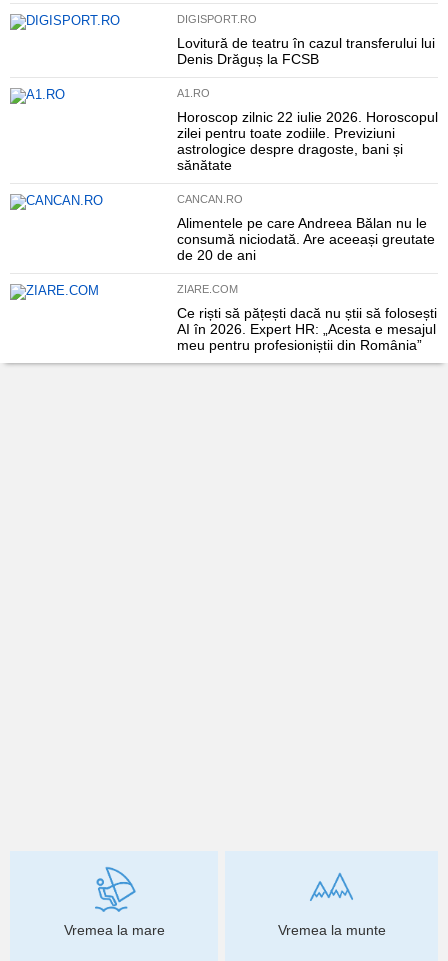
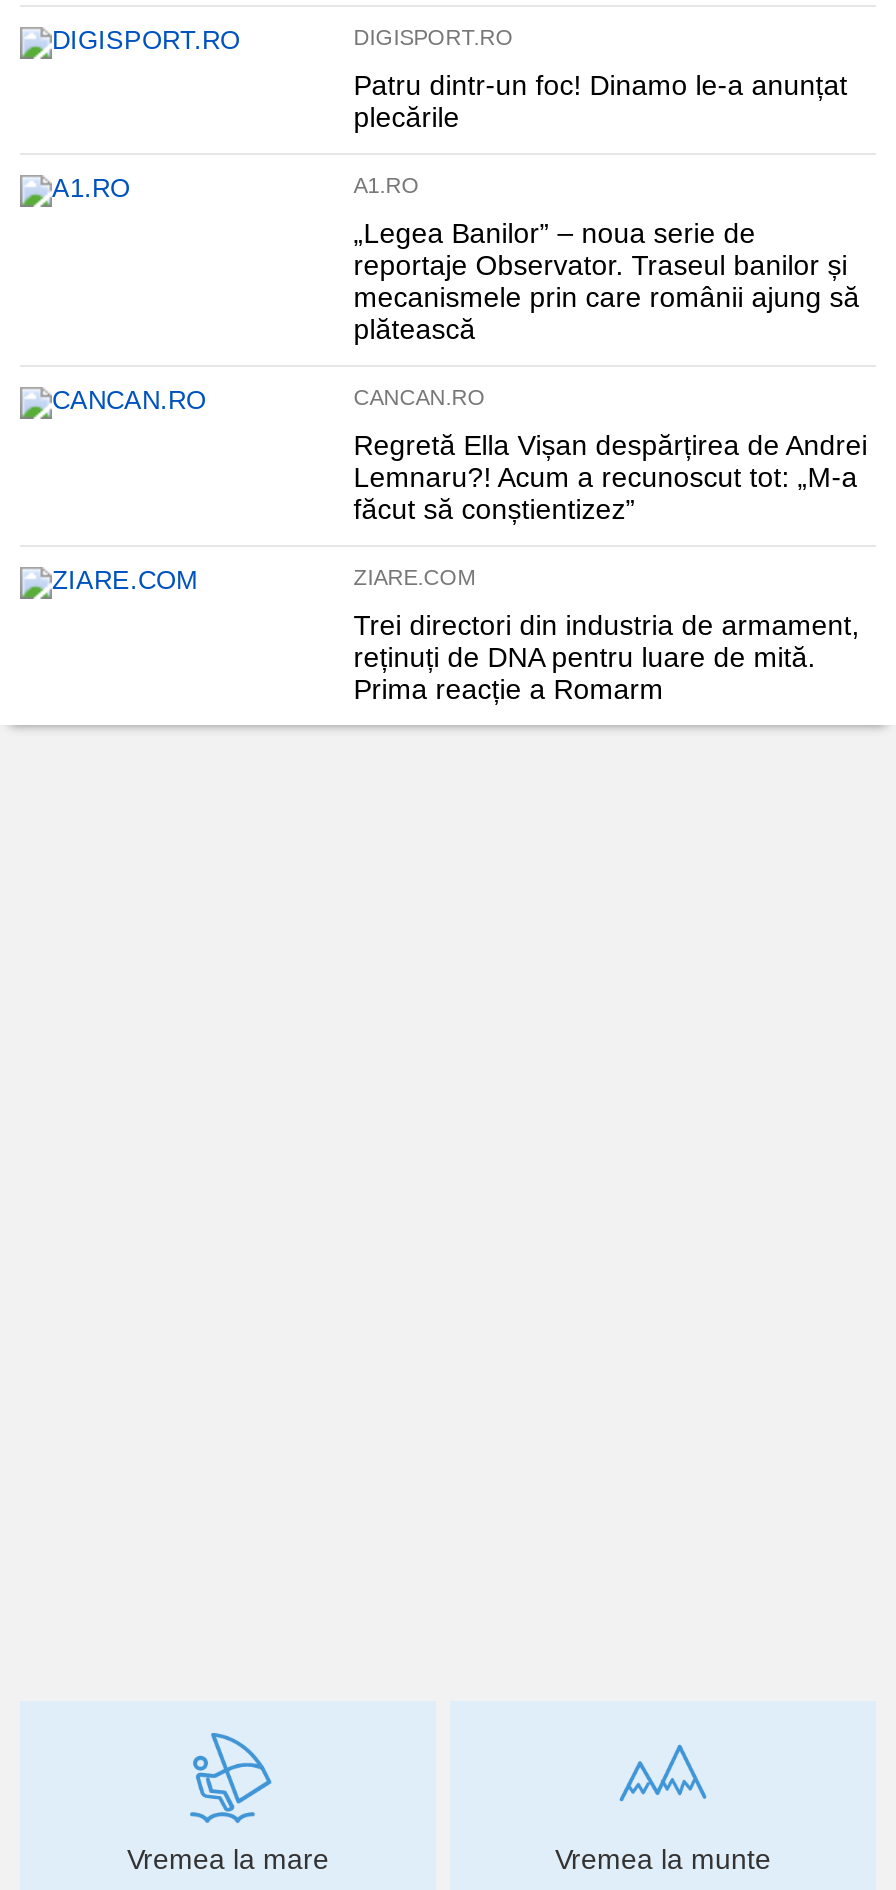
[177,35,435,67] Lovitură de teatru în cazul transferului lui | Denis Drăguș la FCSB -> [354,69,848,133] Patru dintr-un foc! Dinamo le-a anunțat | plecările
[177,109,438,173] Horoscop zilnic 22 iulie 2026. Horoscopul | zilei pentru toate zodiile. Previziuni | astrologice despre dragoste, bani și | sănătate -> [354,217,860,345] „Legea Banilor” – noua serie de | reportaje Observator. Traseul banilor și | mecanismele prin care românii ajung să | plătească
[177,215,435,263] Alimentele pe care Andreea Bălan nu le | consumă niciodată. Are aceeași greutate | de 20 de ani -> [354,429,868,525] Regretă Ella Vișan despărțirea de Andrei | Lemnaru?! Acum a recunoscut tot: „M-a | făcut să conștientizez”
[177,305,437,353] Ce riști să pățești dacă nu știi să folosești | AI în 2026. Expert HR: „Acesta e mesajul | meu pentru profesioniștii din România” -> [354,609,860,705] Trei directori din industria de armament, | reținuți de DNA pentru luare de mită. | Prima reacție a Romarm

